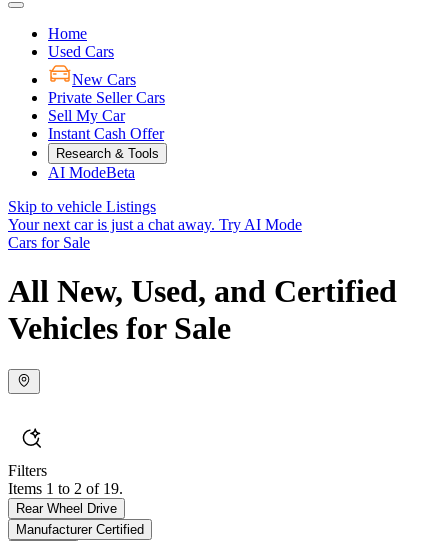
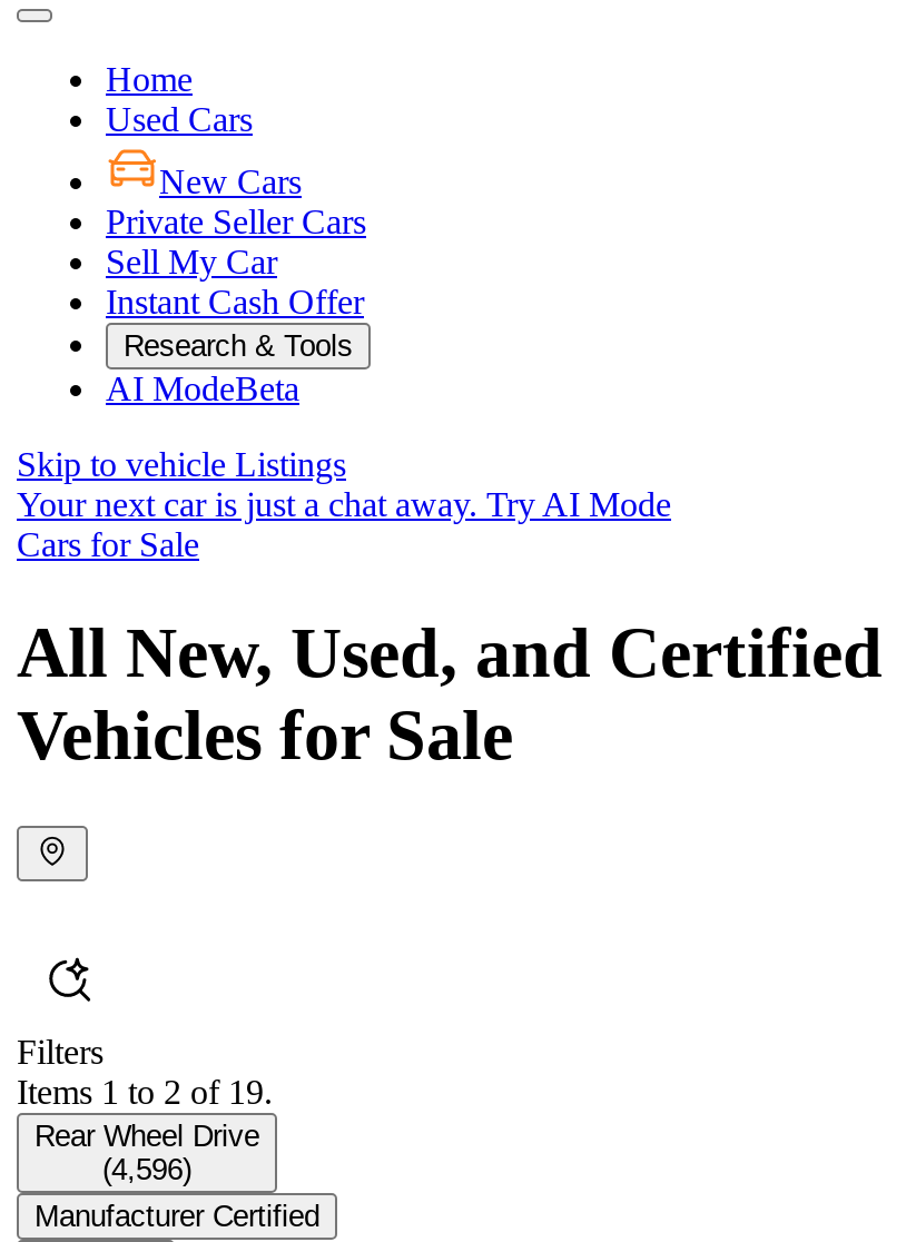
none -> [102,1153,191,1186] (4,596)

